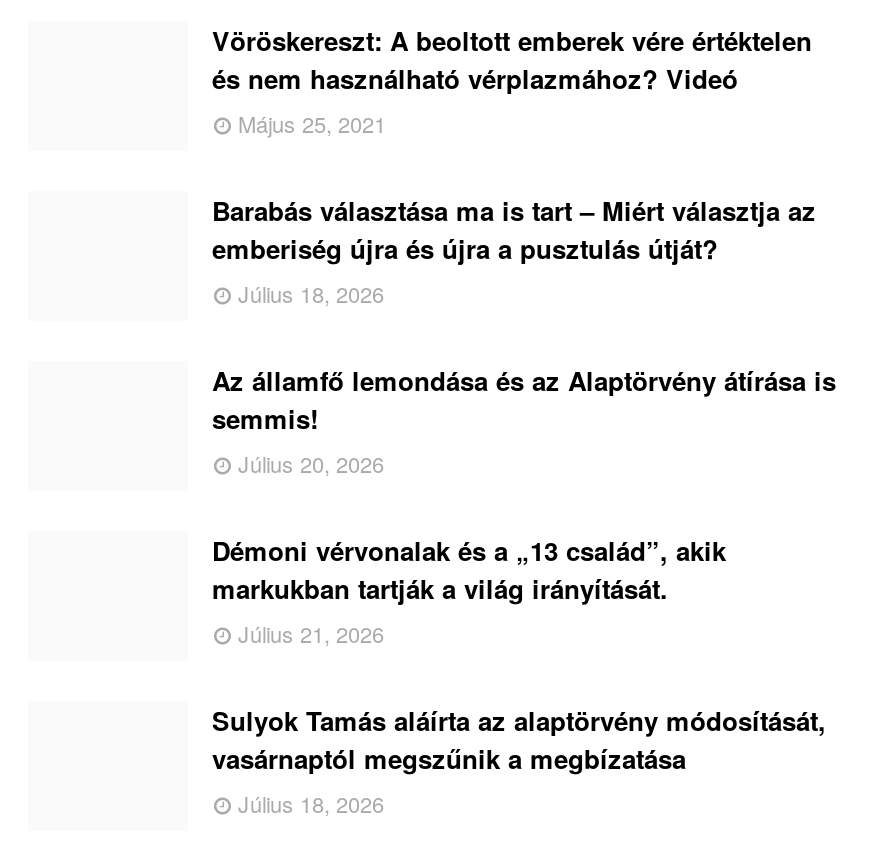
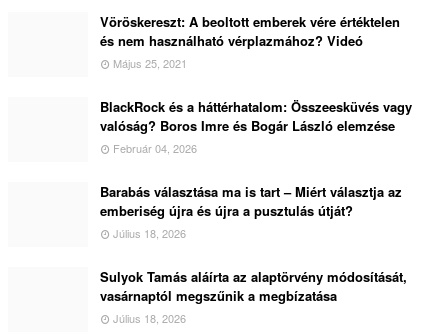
none -> [100,96,412,155] BlackRock és a háttérhatalom: Összeesküvés vagy | valóság? Boros Imre és Bogár László elemzése | Február 04, 2026
moved [212,190,816,308] -> [100,181,402,240]: Barabás választása ma is tart – Miért választja az | emberiség újra és újra a pusztulás útját? | Július 18, 2026
[212,360,836,648] Az államfő lemondása és az Alaptörvény átírása is | semmis! | Július 20, 2026 | Démoni vérvonalak és a „13 család”, akik | markukban tartják a világ irányítását. | Július 21, 2026 -> none

